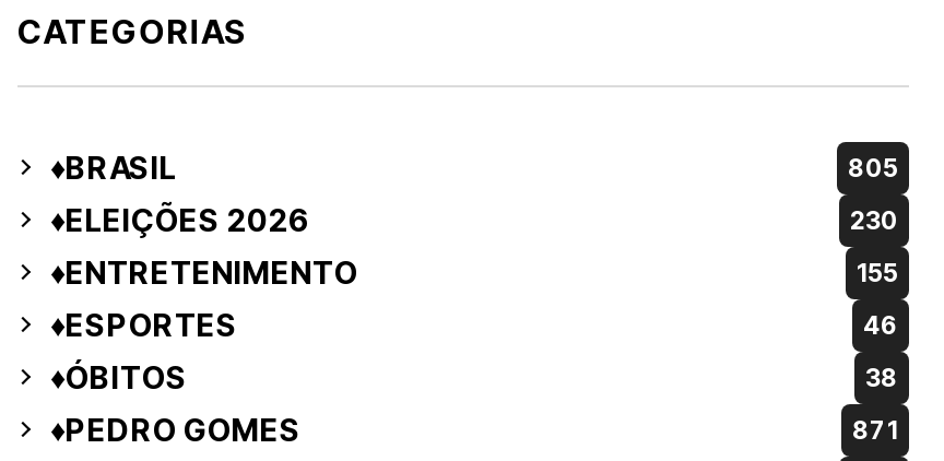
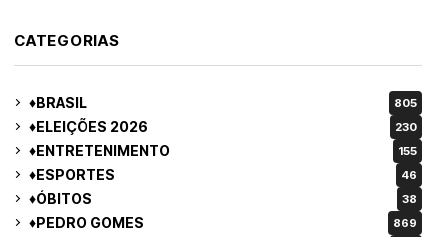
[852,414,898,445] 871 -> [393,216,417,230] 869

